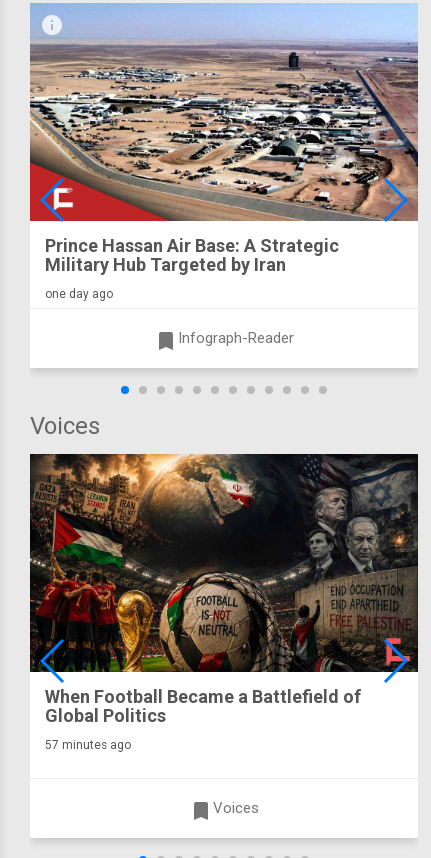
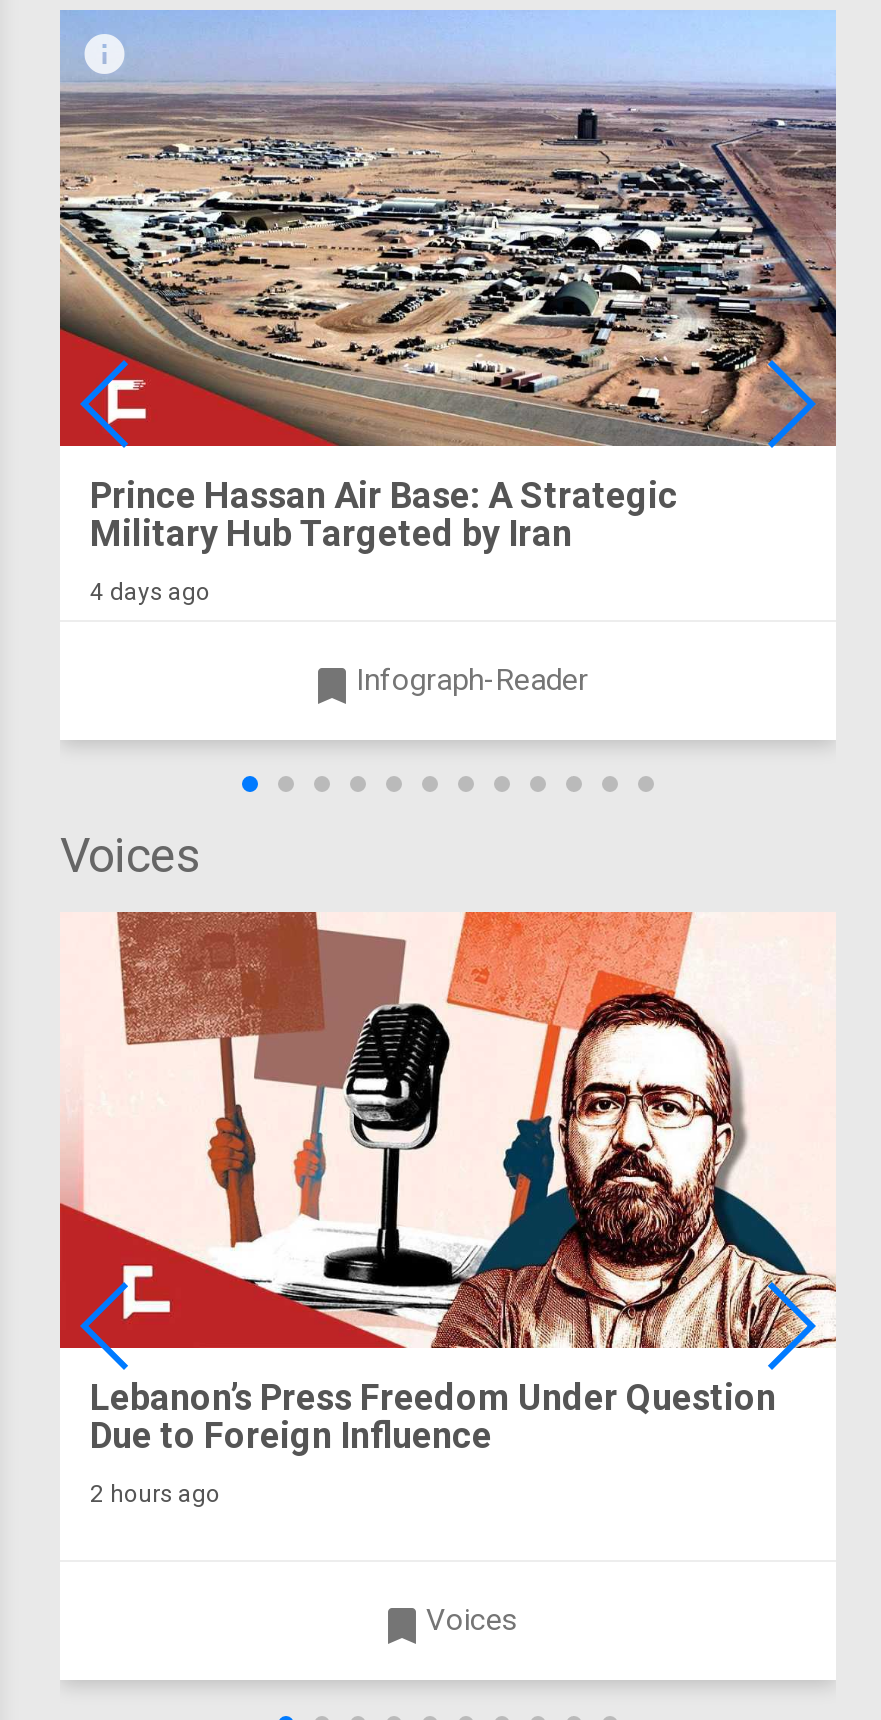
[45,287,113,301] one day ago -> [90,578,210,606] 4 days ago
[29,453,419,726] [image] | When Football Became a Battlefield of | Global Politics -> [58,910,836,1456] [image] | Lebanon’s Press Freedom Under Question | Due to Foreign Influence
[45,738,131,752] 57 minutes ago -> [90,1480,220,1508] 2 hours ago

